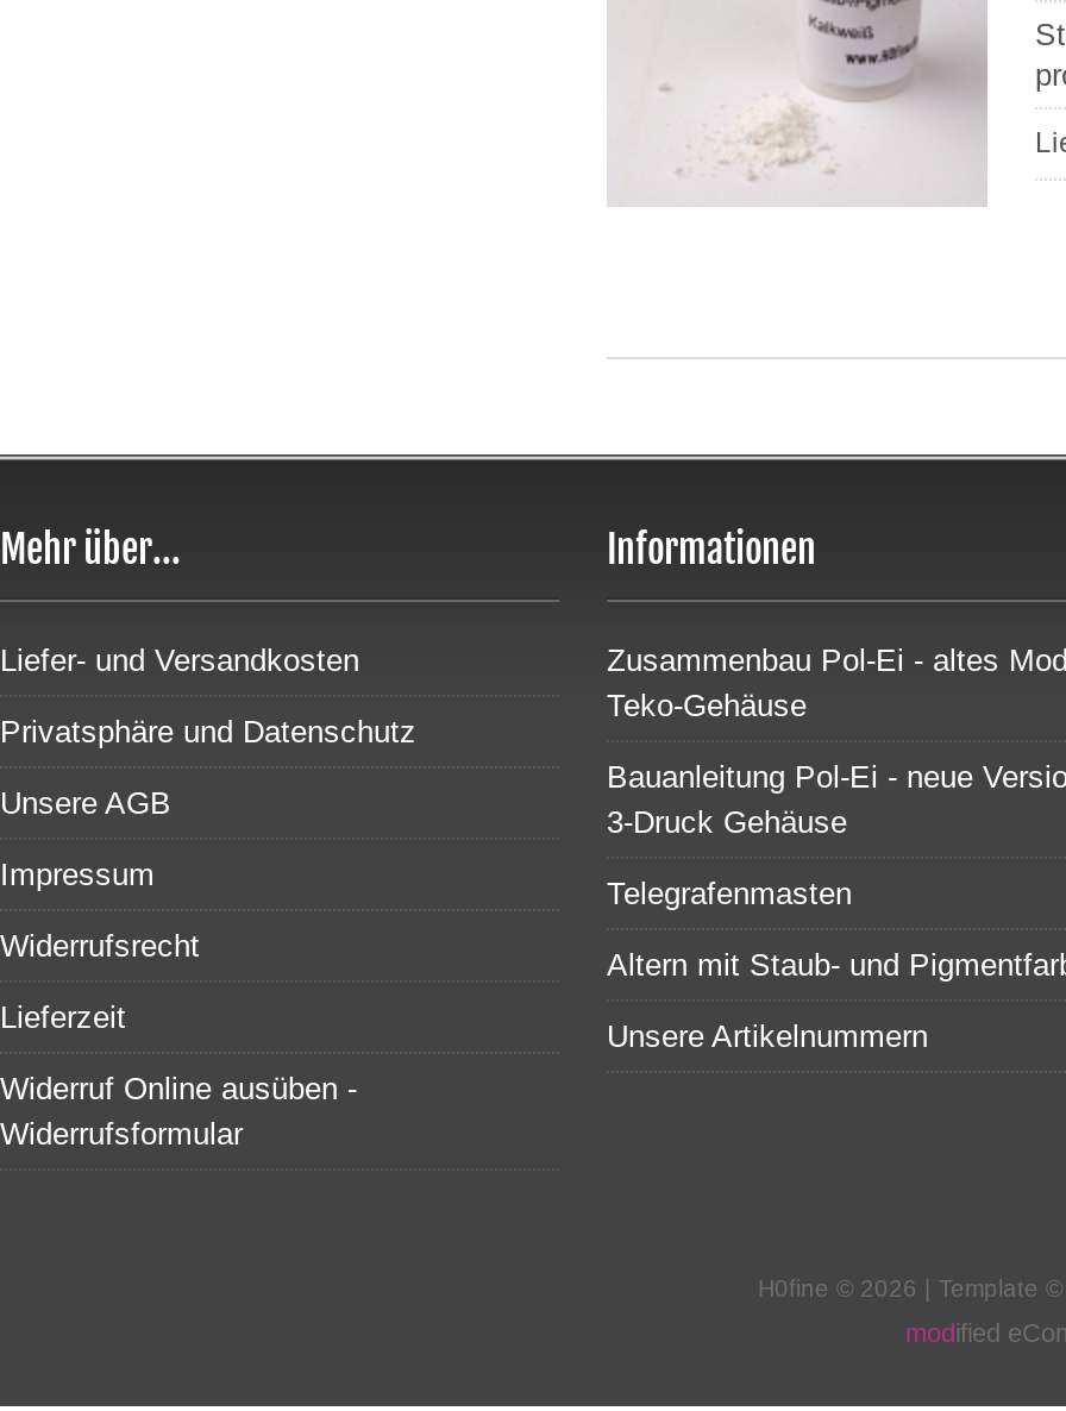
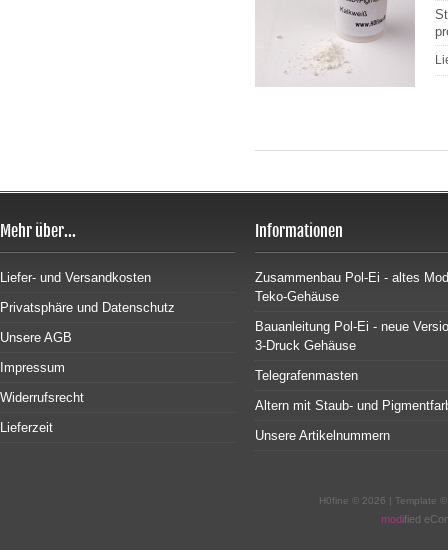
[0,1071,357,1152] Widerruf Online ausüben - | Widerrufsformular -> none

